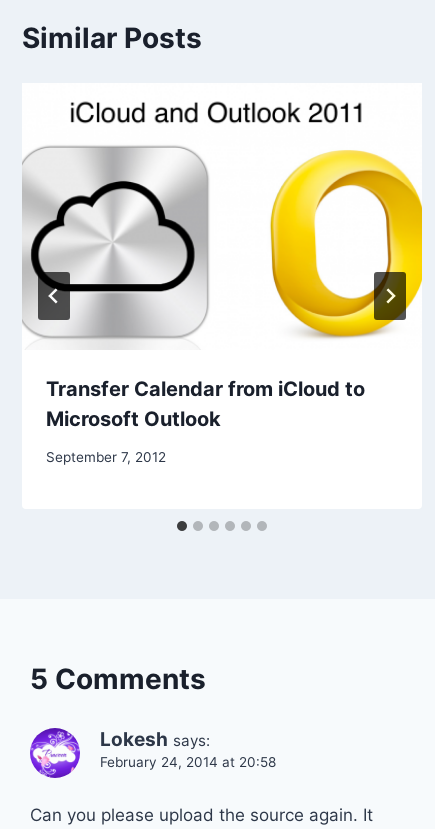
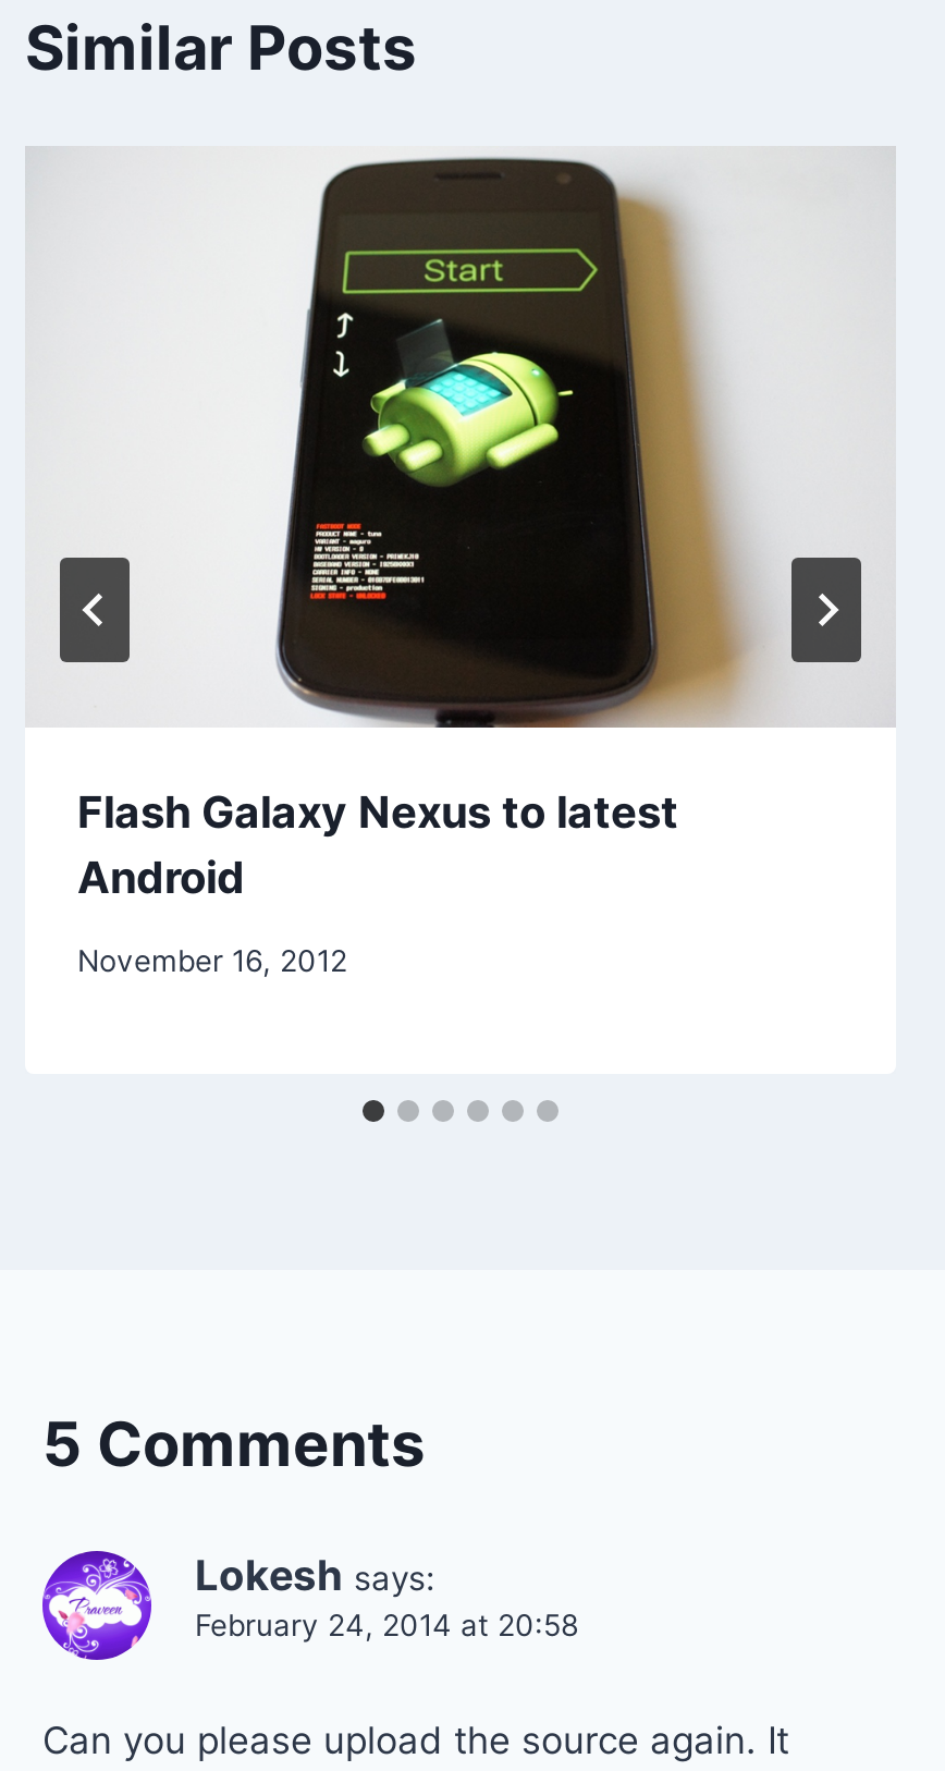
[23,84,423,430] [image] | Transfer Calendar from iCloud to | Microsoft Outlook -> [27,148,896,903] [image] | Flash Galaxy Nexus to latest | Android
[46,449,166,465] September 7, 2012 -> [77,943,347,978] November 16, 2012

